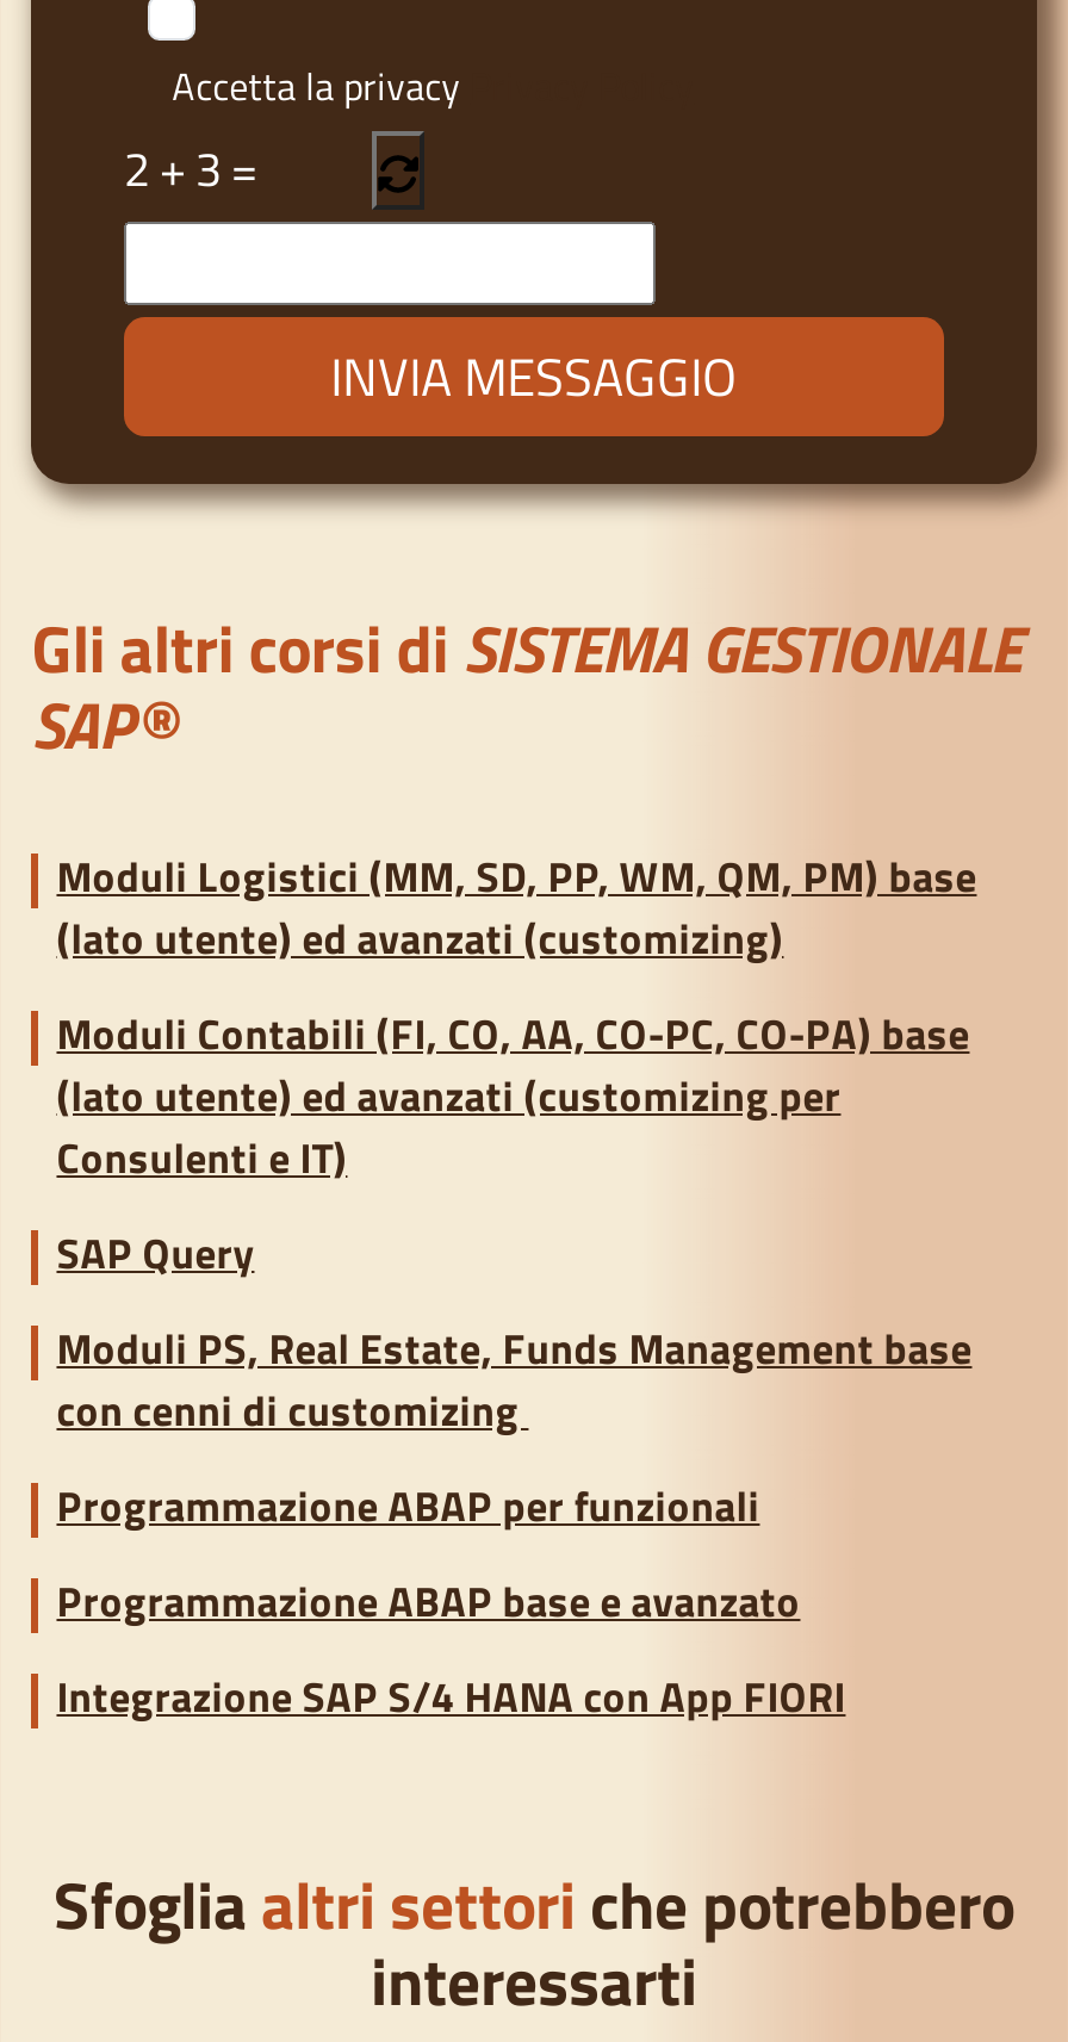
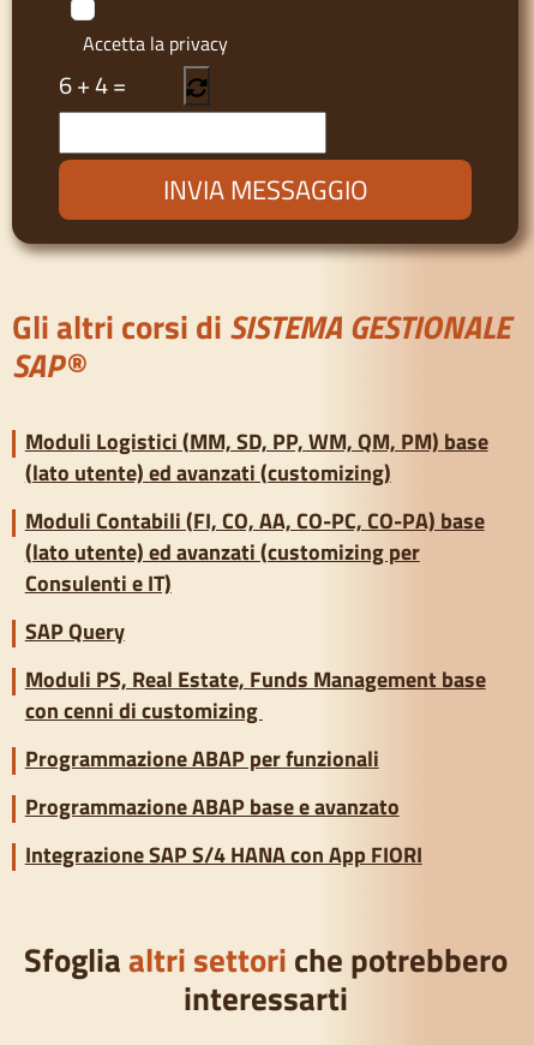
[124,131,257,205] 2 + 3 = -> [59,66,126,103] 6 + 4 =

